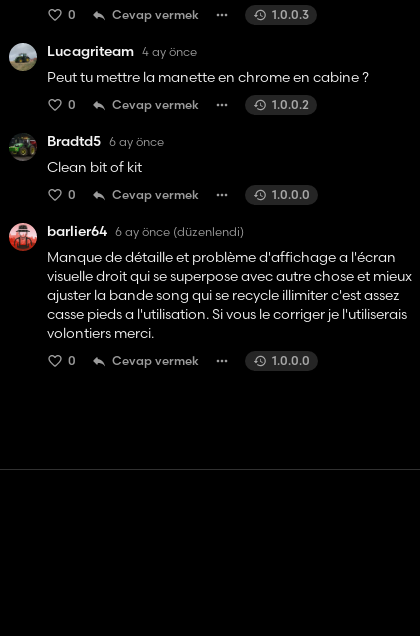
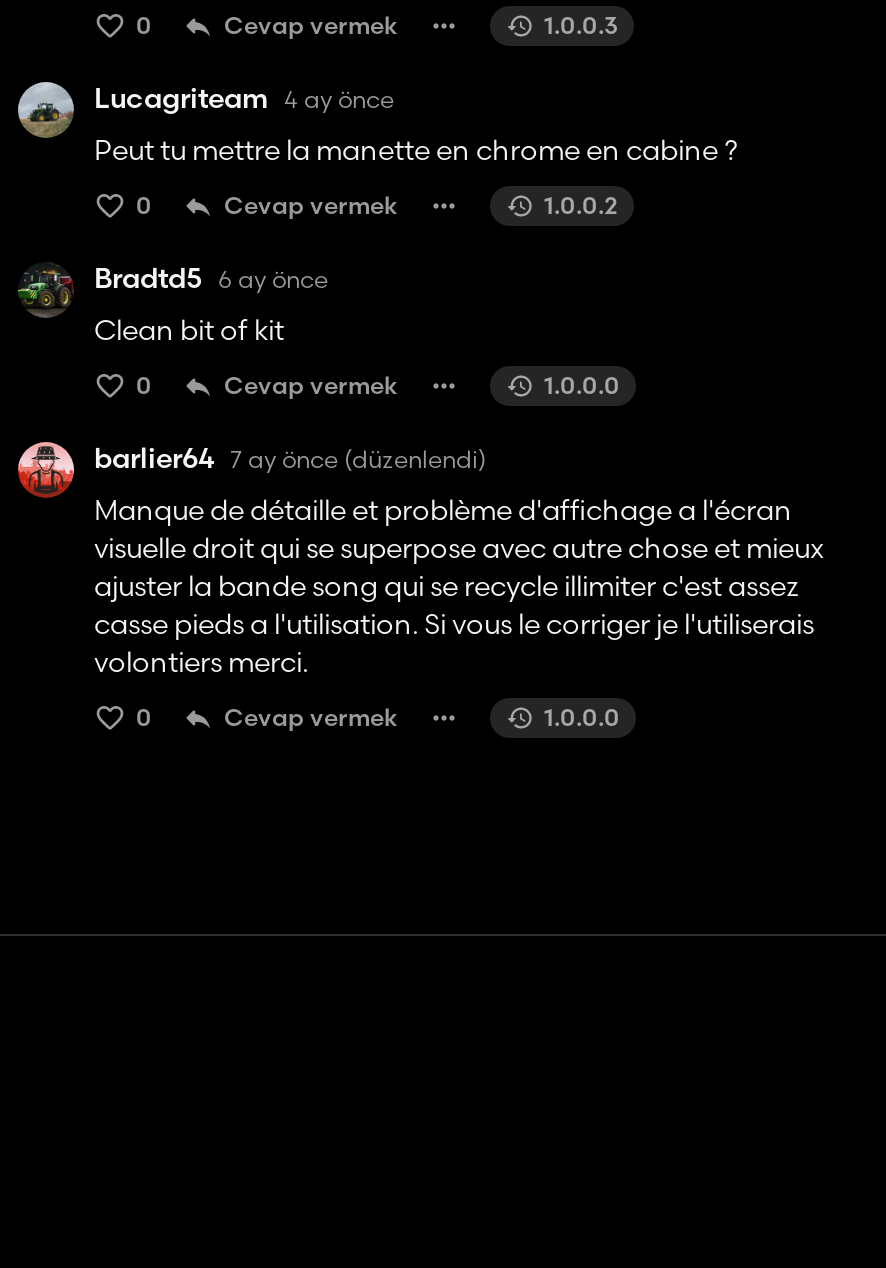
[47,222,244,240] barlier64 6 ay önce (düzenlendi) -> [94,440,486,476] barlier64 7 ay önce (düzenlendi)

